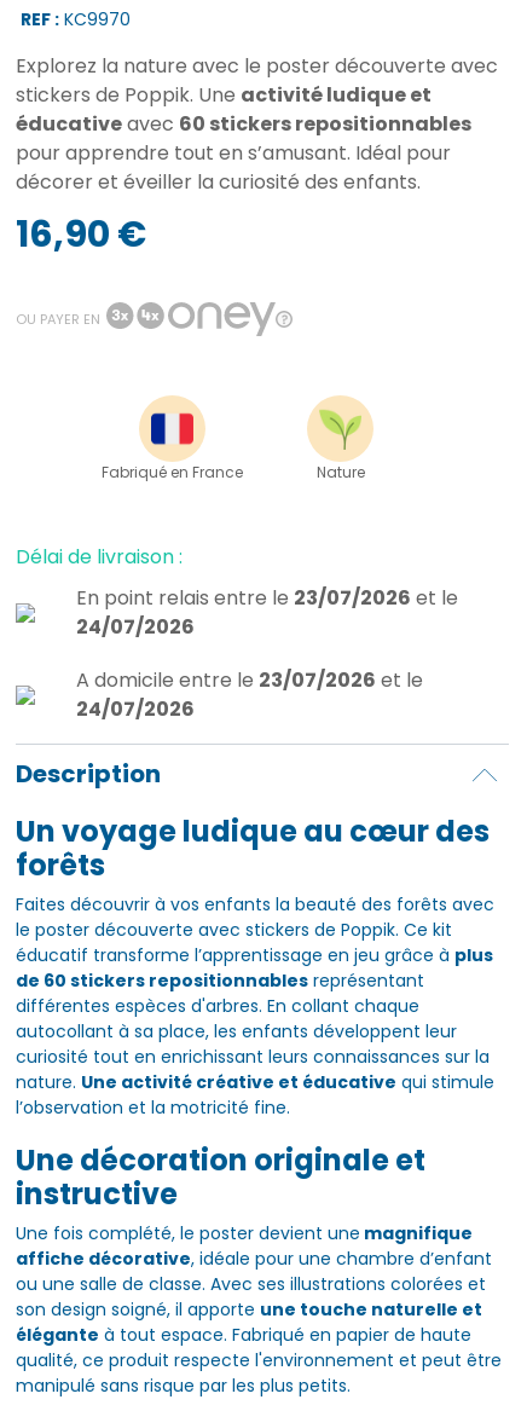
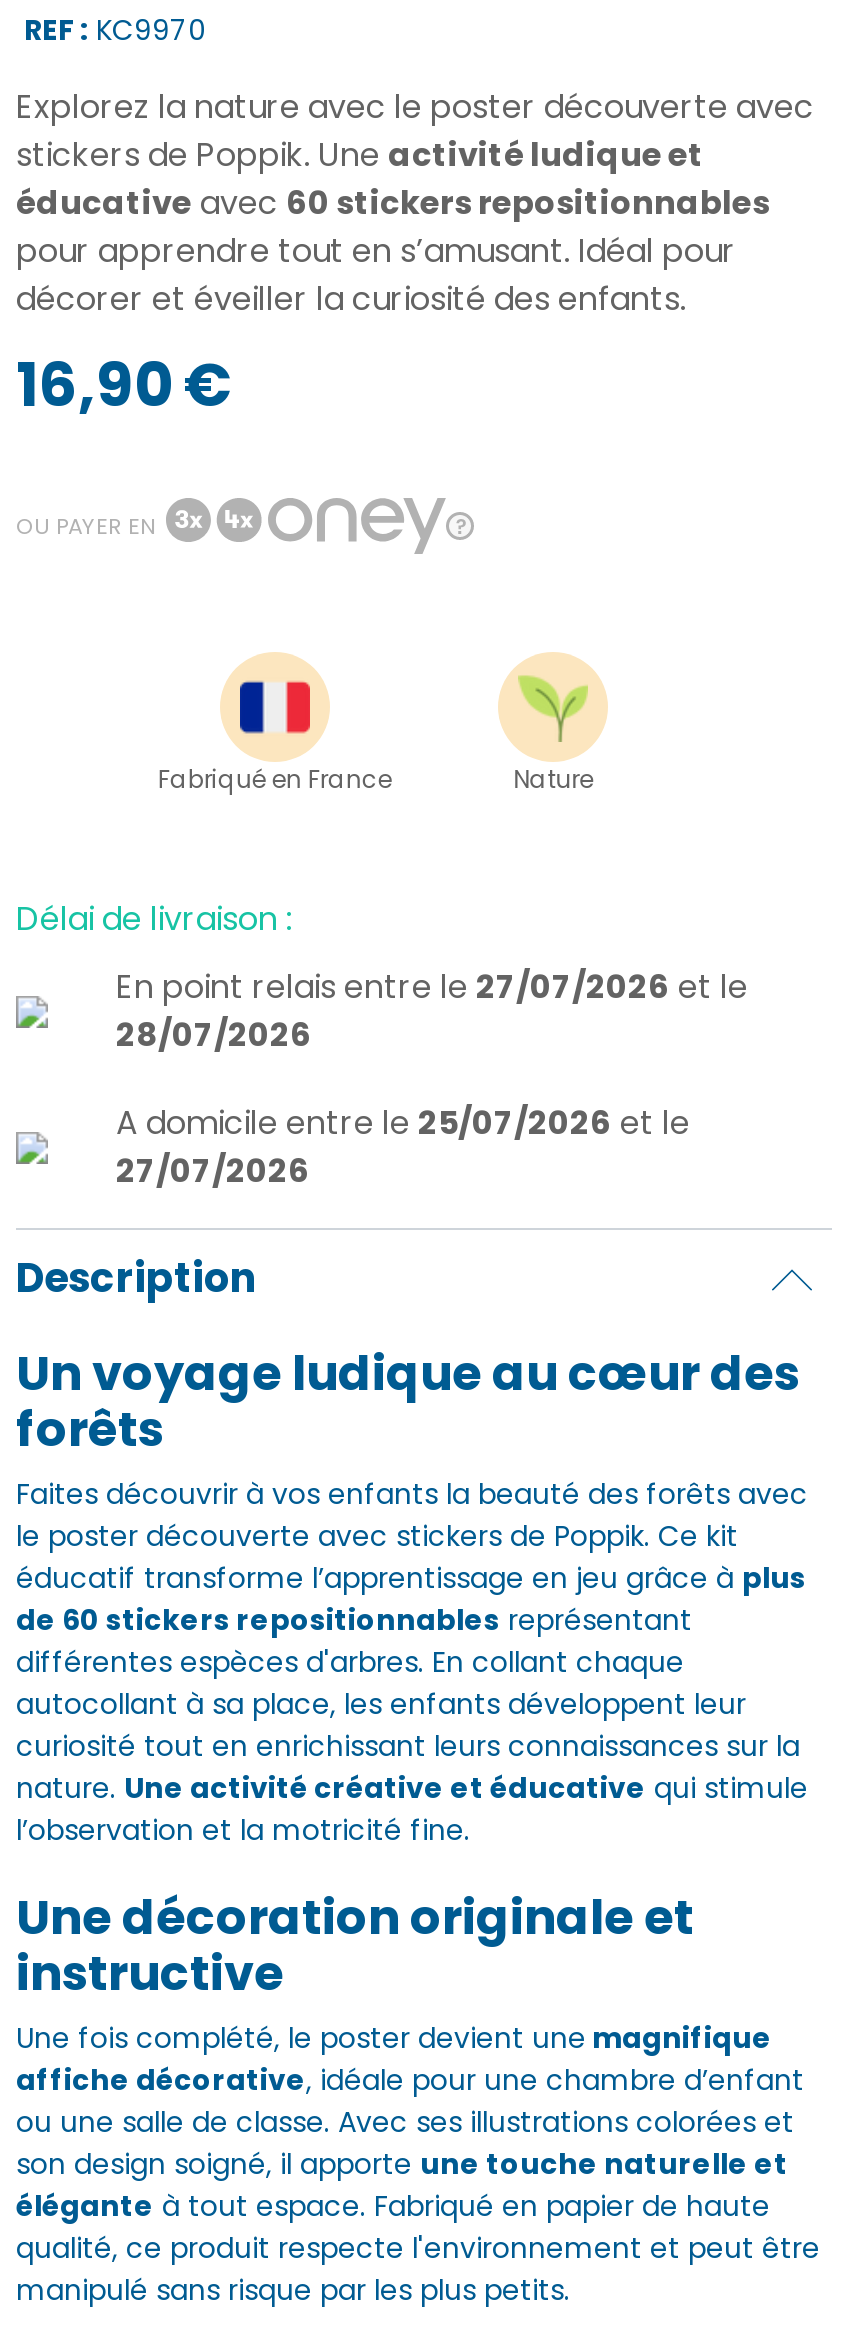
[76,584,458,611] En point relais entre le 23/07/2026 et le -> [116,963,748,1009] En point relais entre le 27/07/2026 et le
[76,613,195,640] 24/07/2026 -> [116,1011,312,1057] 28/07/2026
[76,666,423,694] A domicile entre le 23/07/2026 et le -> [116,1099,690,1145] A domicile entre le 25/07/2026 et le
[76,695,195,723] 24/07/2026 -> [116,1147,310,1193] 27/07/2026

